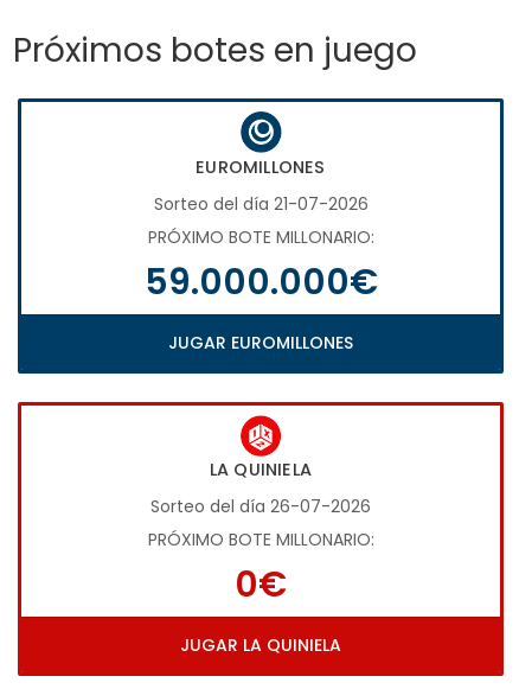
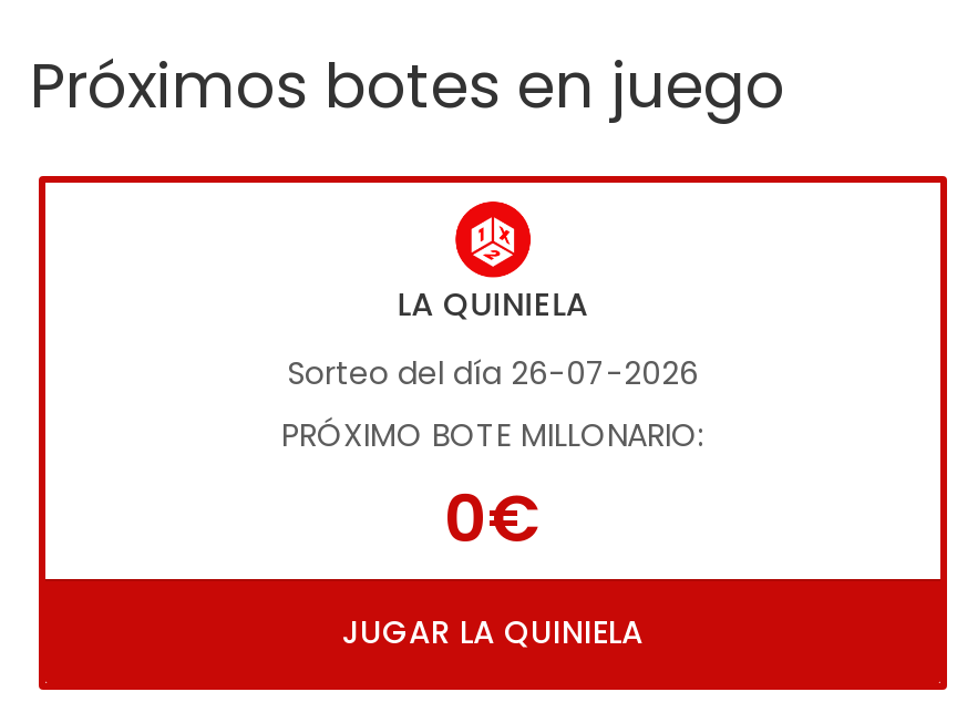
[17,97,505,375] [image] | EUROMILLONES | Sorteo del día 21-07-2026 | PRÓXIMO BOTE MILLONARIO: | 59.000.000€ | JUGAR EUROMILLONES -> none

